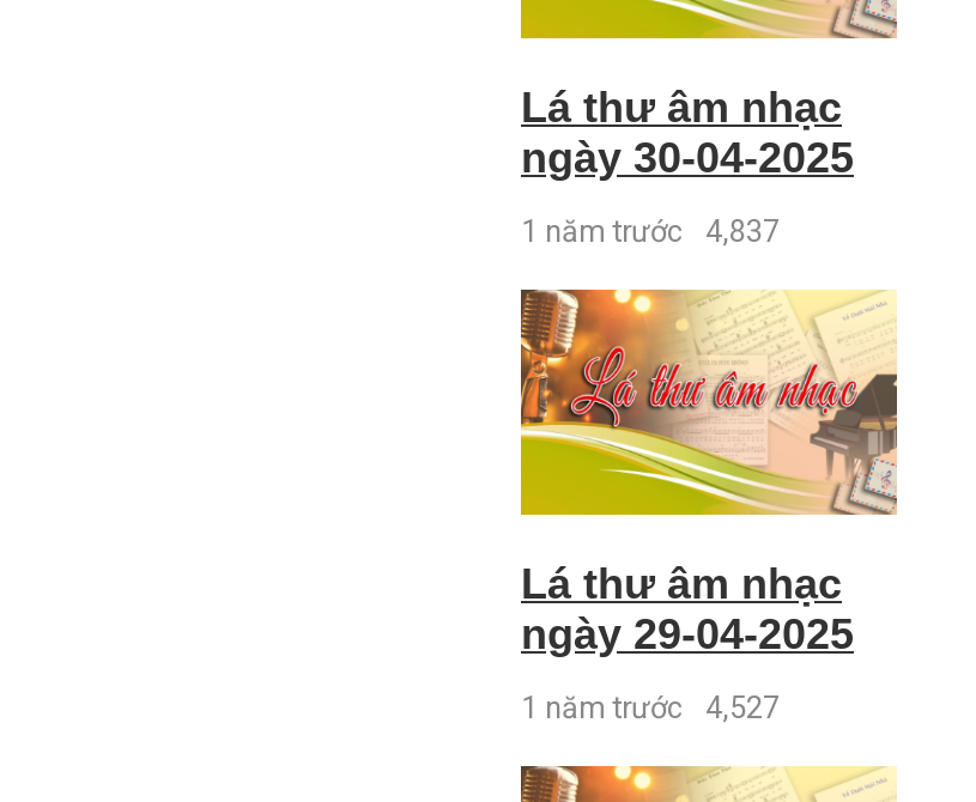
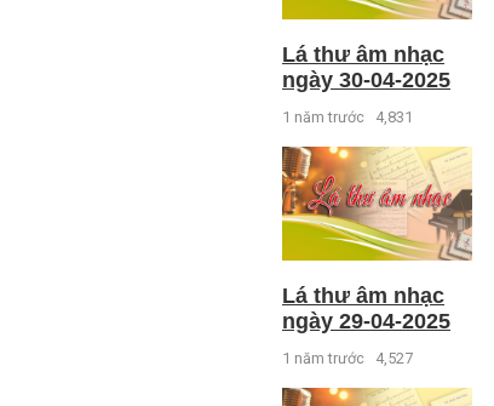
[521,212,780,248] 1 năm trước 4,837 -> [282,107,413,126] 1 năm trước 4,831

